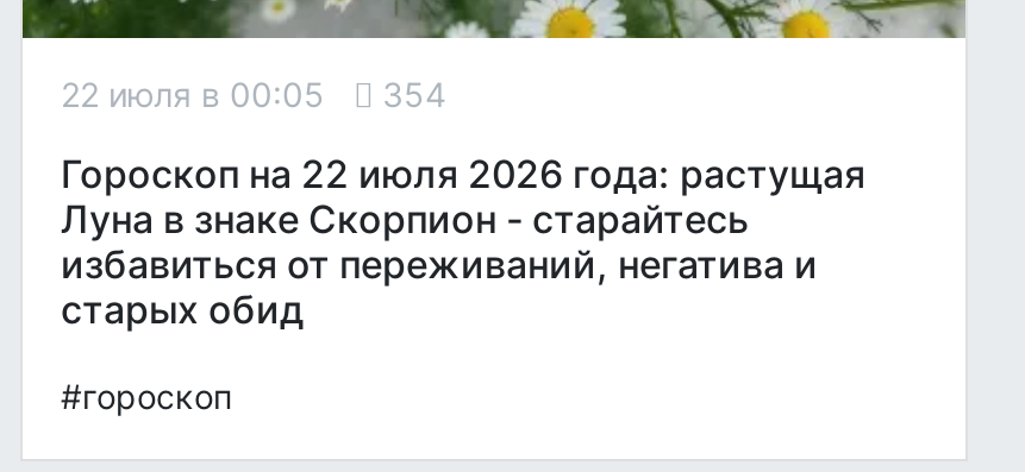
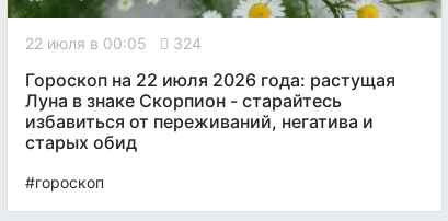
[61,73,446,114] 22 июля в 00:05 354 -> [25,34,202,52] 22 июля в 00:05 324

